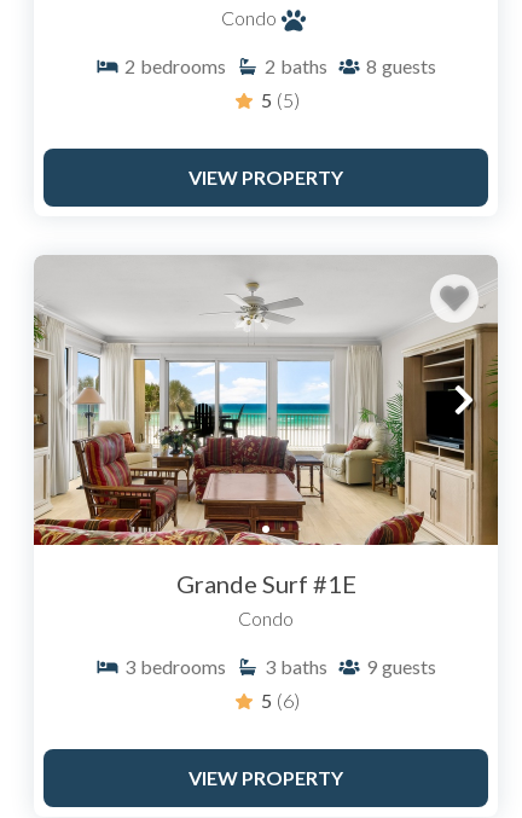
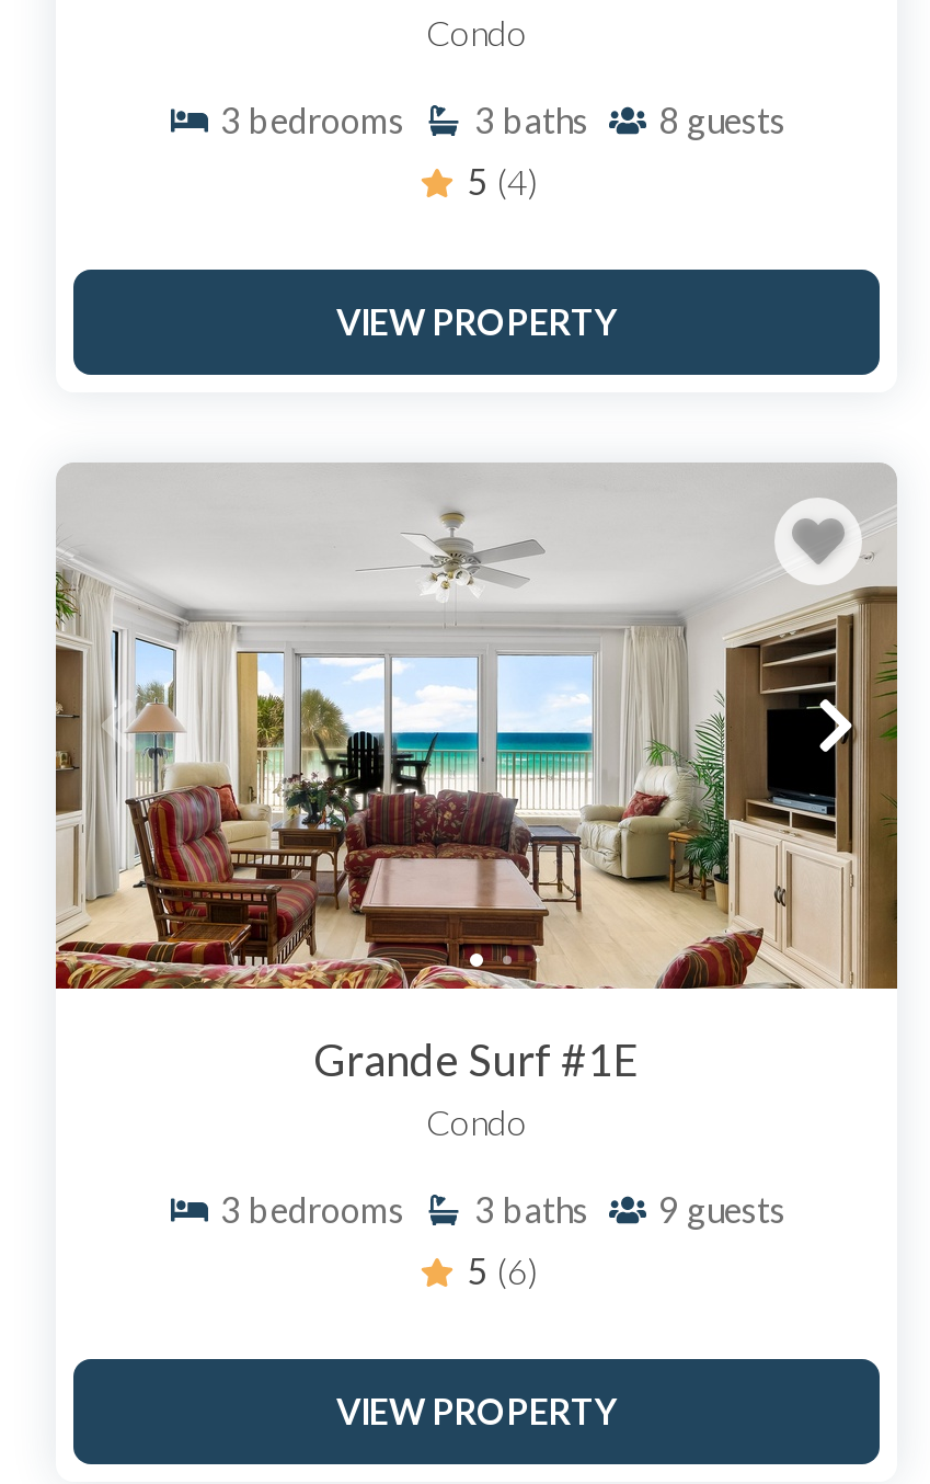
[124,54,226,77] 2 bedrooms -> [220,98,404,140] 3 bedrooms
[265,54,327,77] 2 baths -> [474,98,588,140] 3 baths
[261,88,300,111] 5 (5) -> [468,160,538,201] 5 (4)

